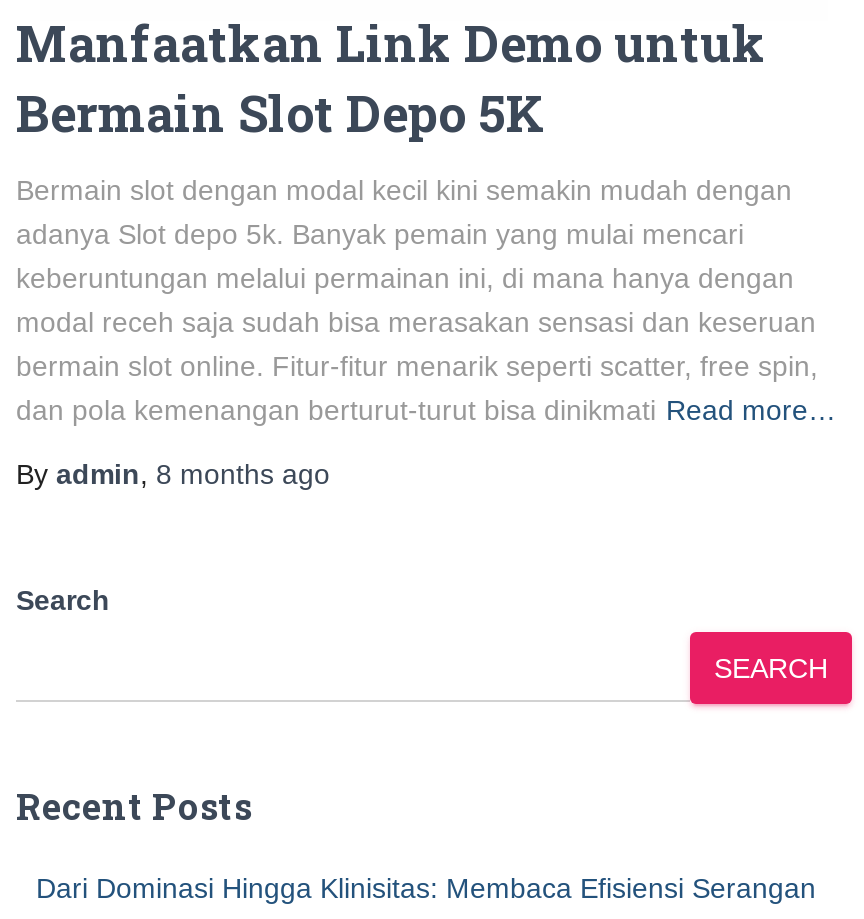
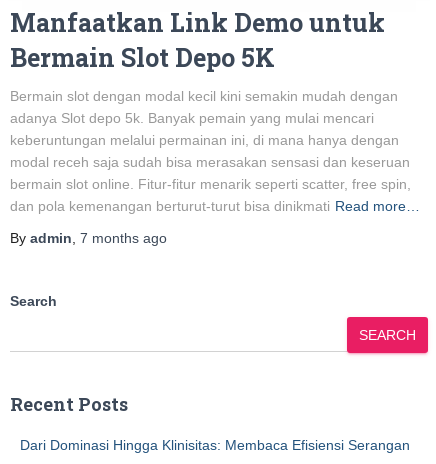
[16,457,330,489] By admin, 8 months ago -> [10,230,167,246] By admin, 7 months ago

